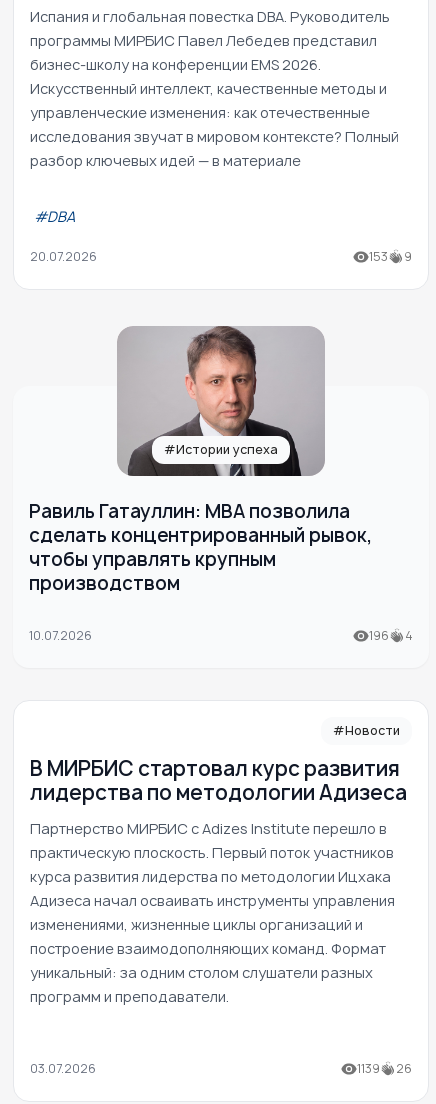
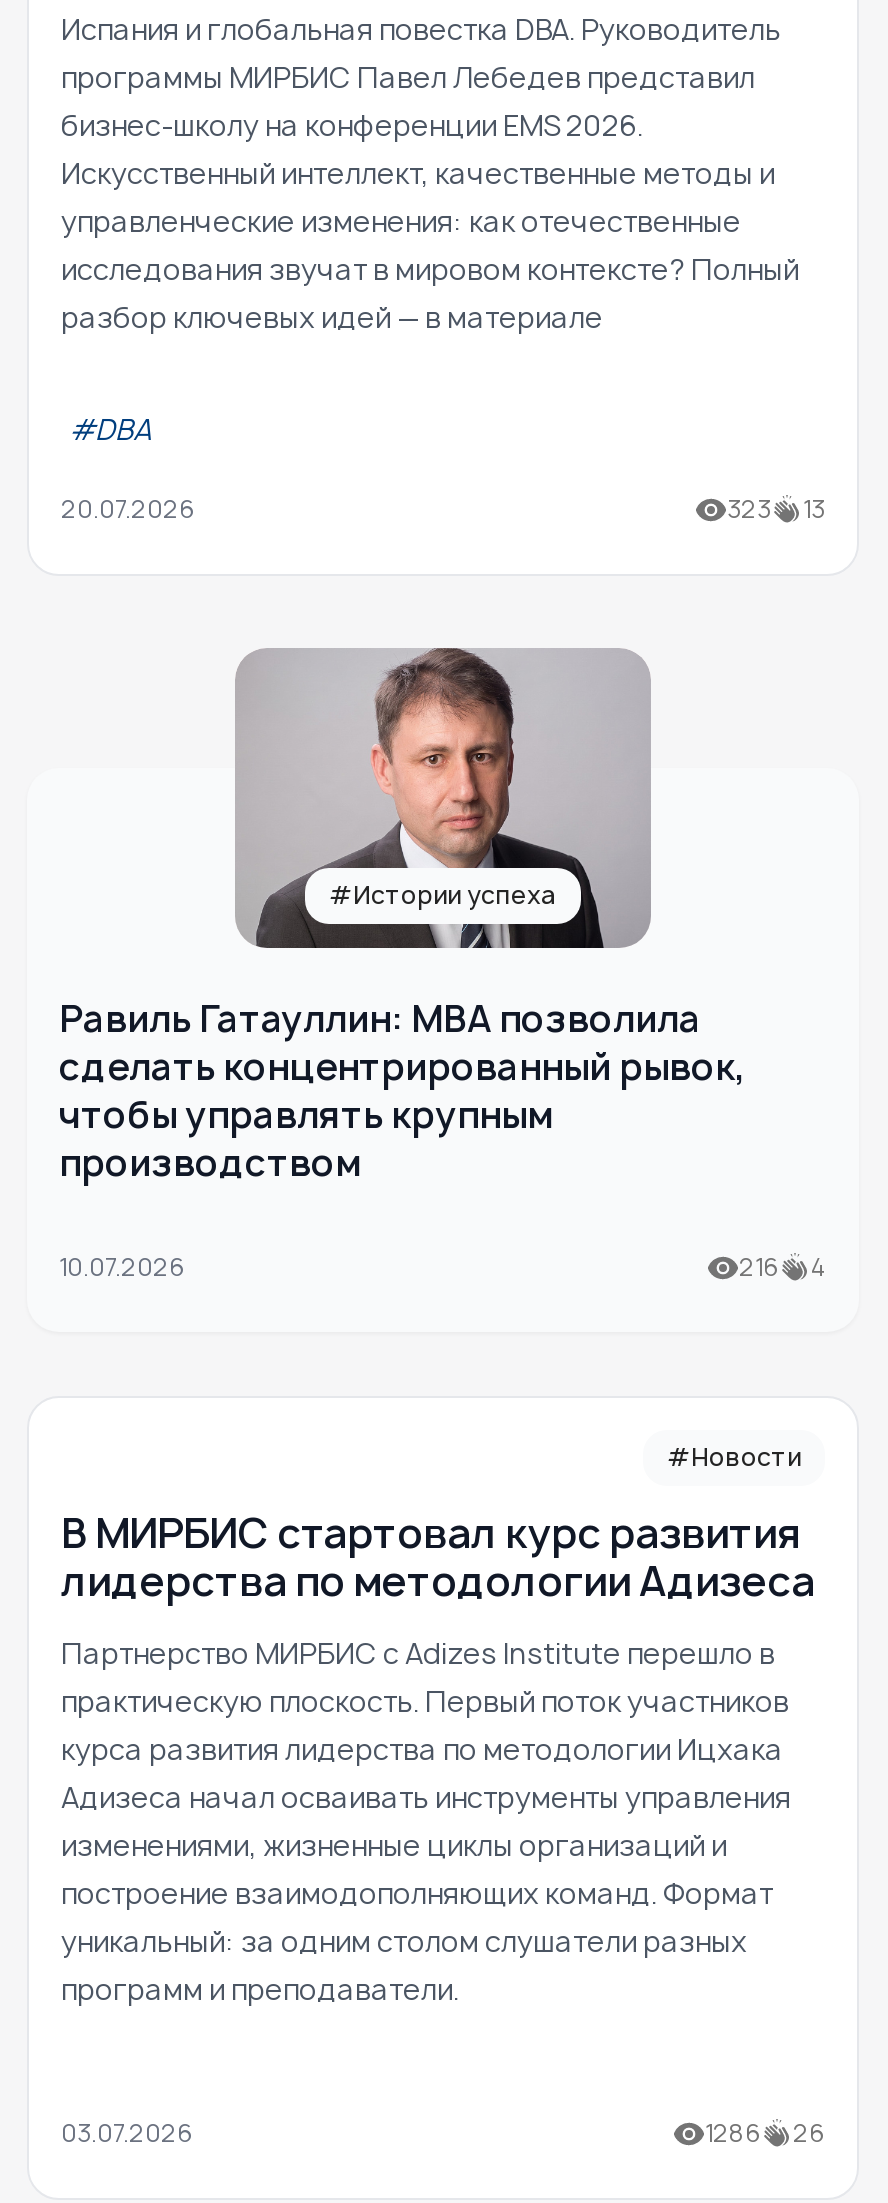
[369,248,388,265] 153 -> [727,492,771,526] 323
[404,248,412,265] 9 -> [803,492,825,526] 13
[369,627,413,644] 196 4 -> [739,1250,827,1284] 216 4
[357,1060,412,1077] 1139 26 -> [705,2116,825,2150] 1286 26

